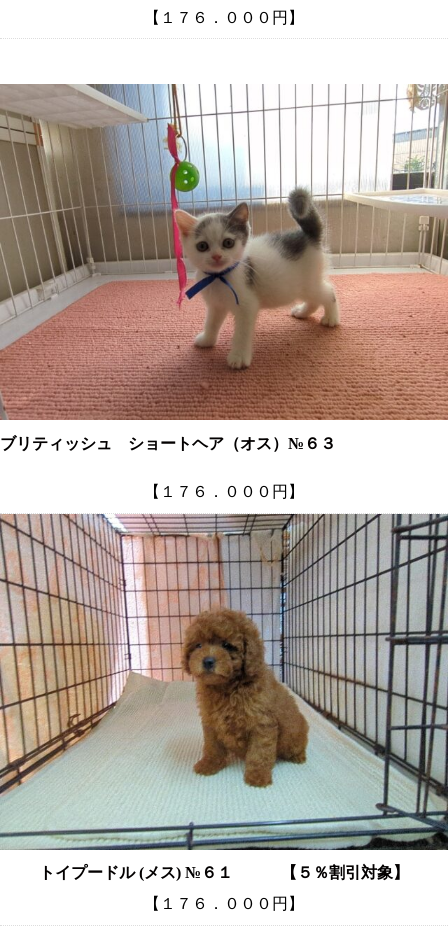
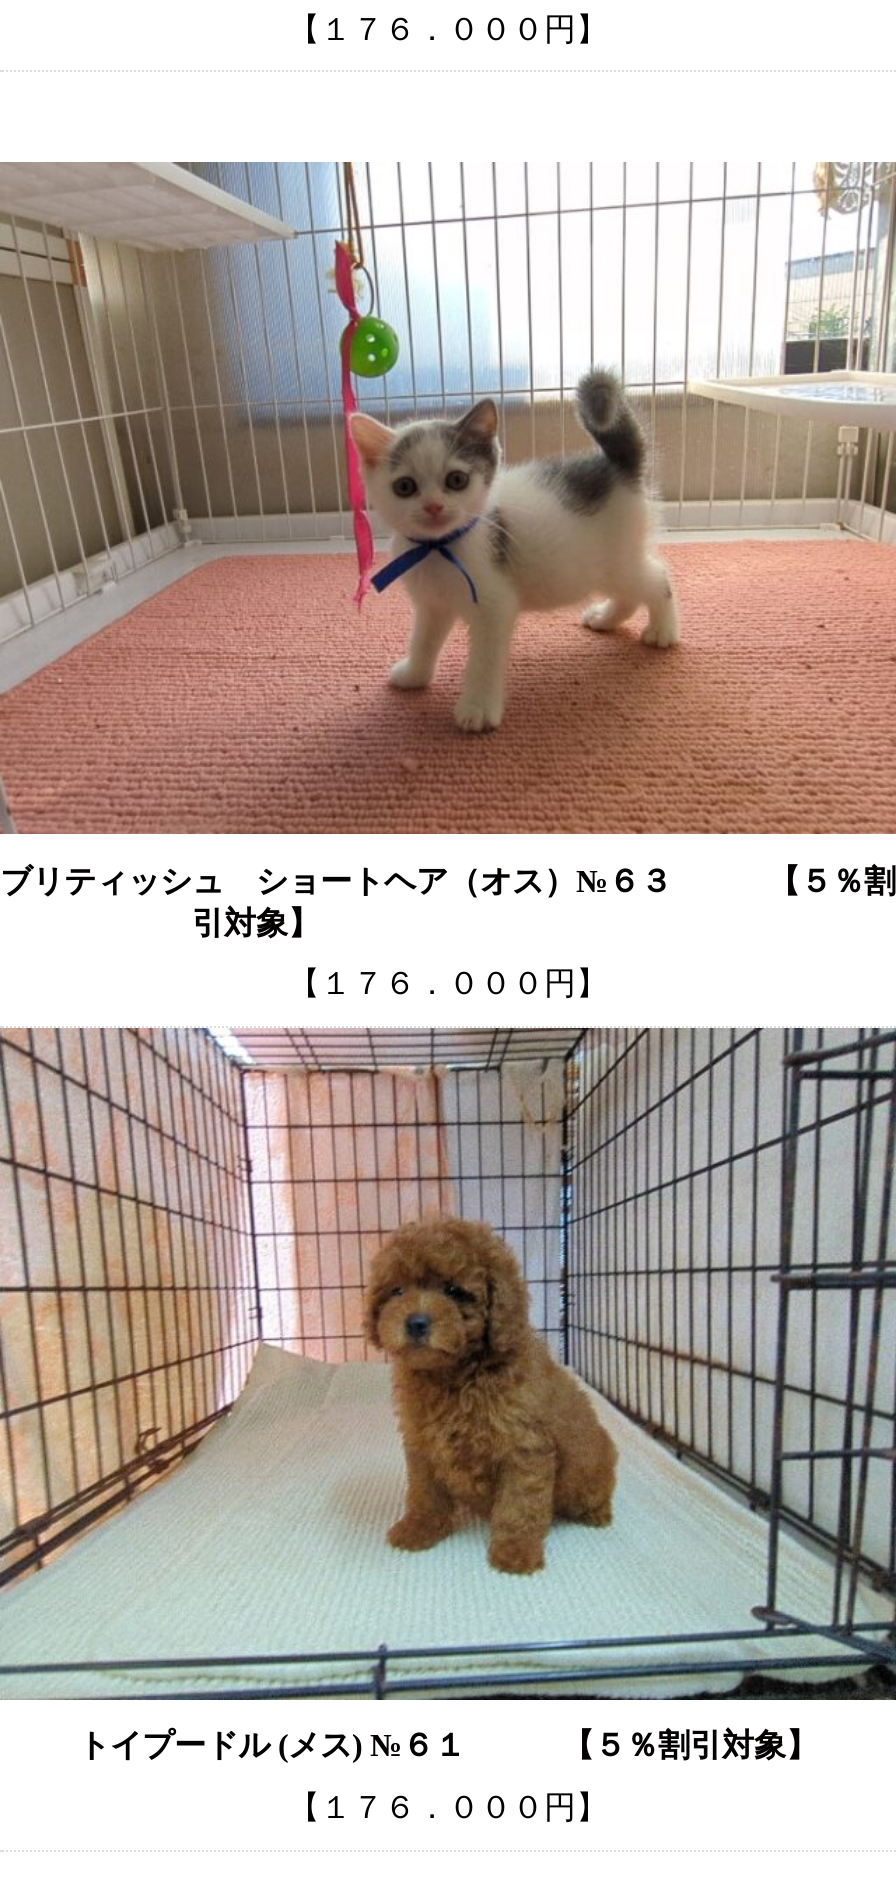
[0,435,448,452] ブリティッシュ ショートヘア（オス）№６３ -> [0,863,896,939] ブリティッシュ ショートヘア（オス）№６３ 【５％割 | 引対象】

